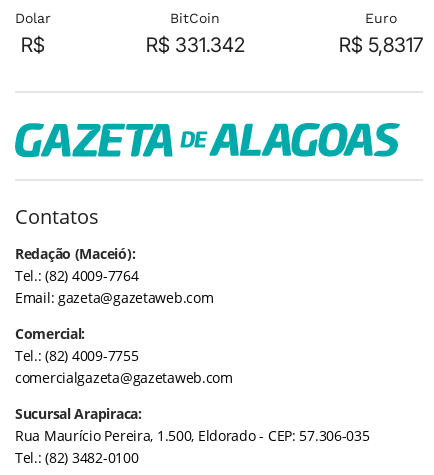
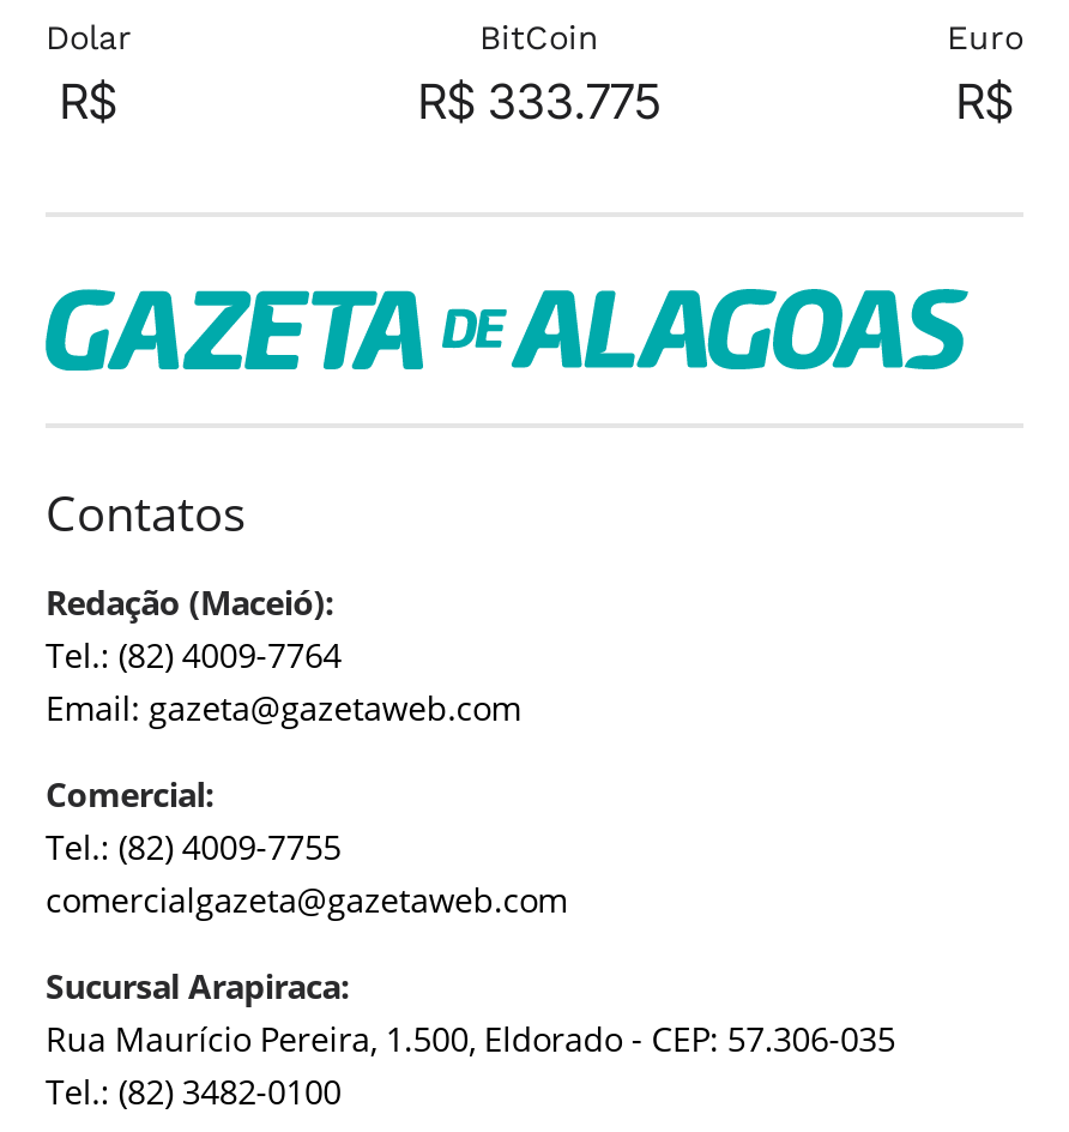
[145,33,244,57] R$ 331.342 -> [418,73,660,131] R$ 333.775
[339,33,423,57] R$ 5,8317 -> [956,73,1014,131] R$

